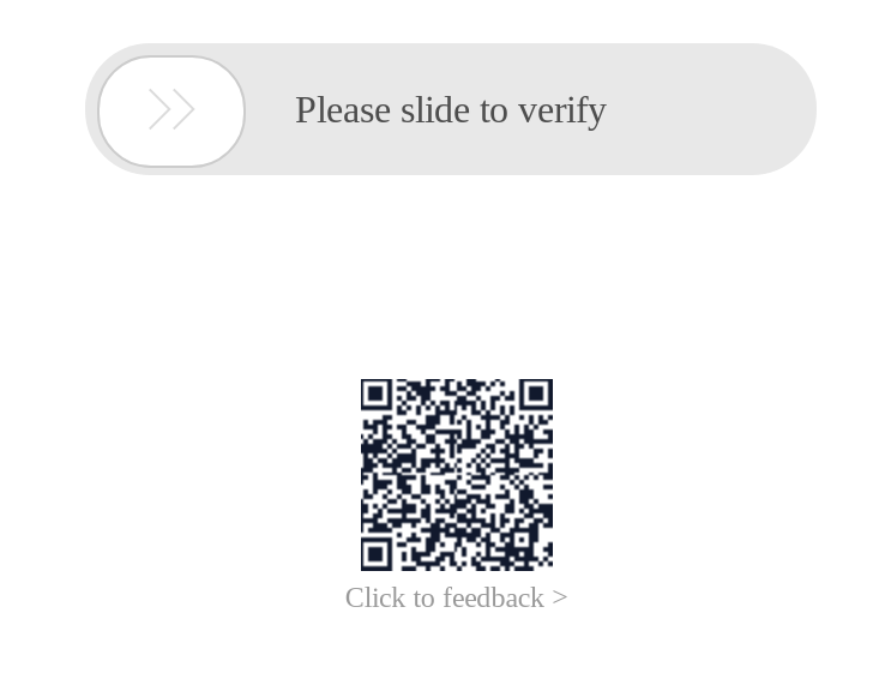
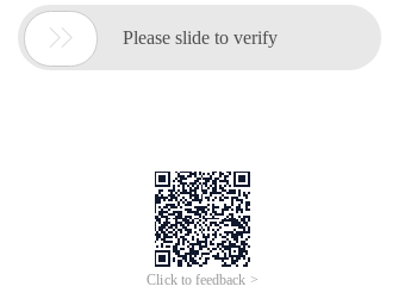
[359,379,555,573] [image] -> [154,170,251,268] [image]

